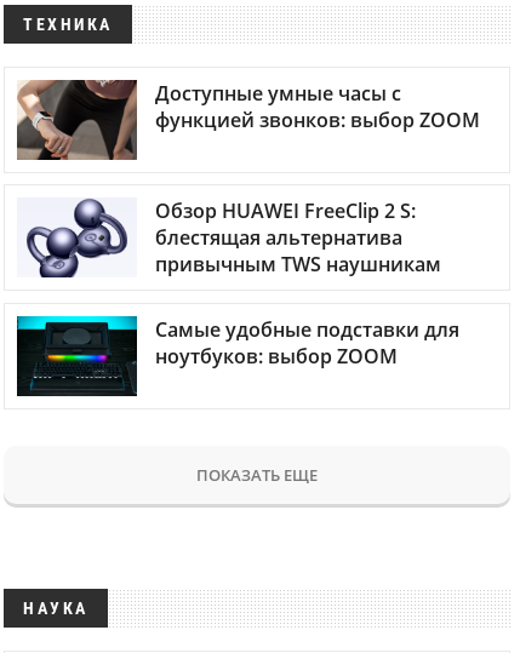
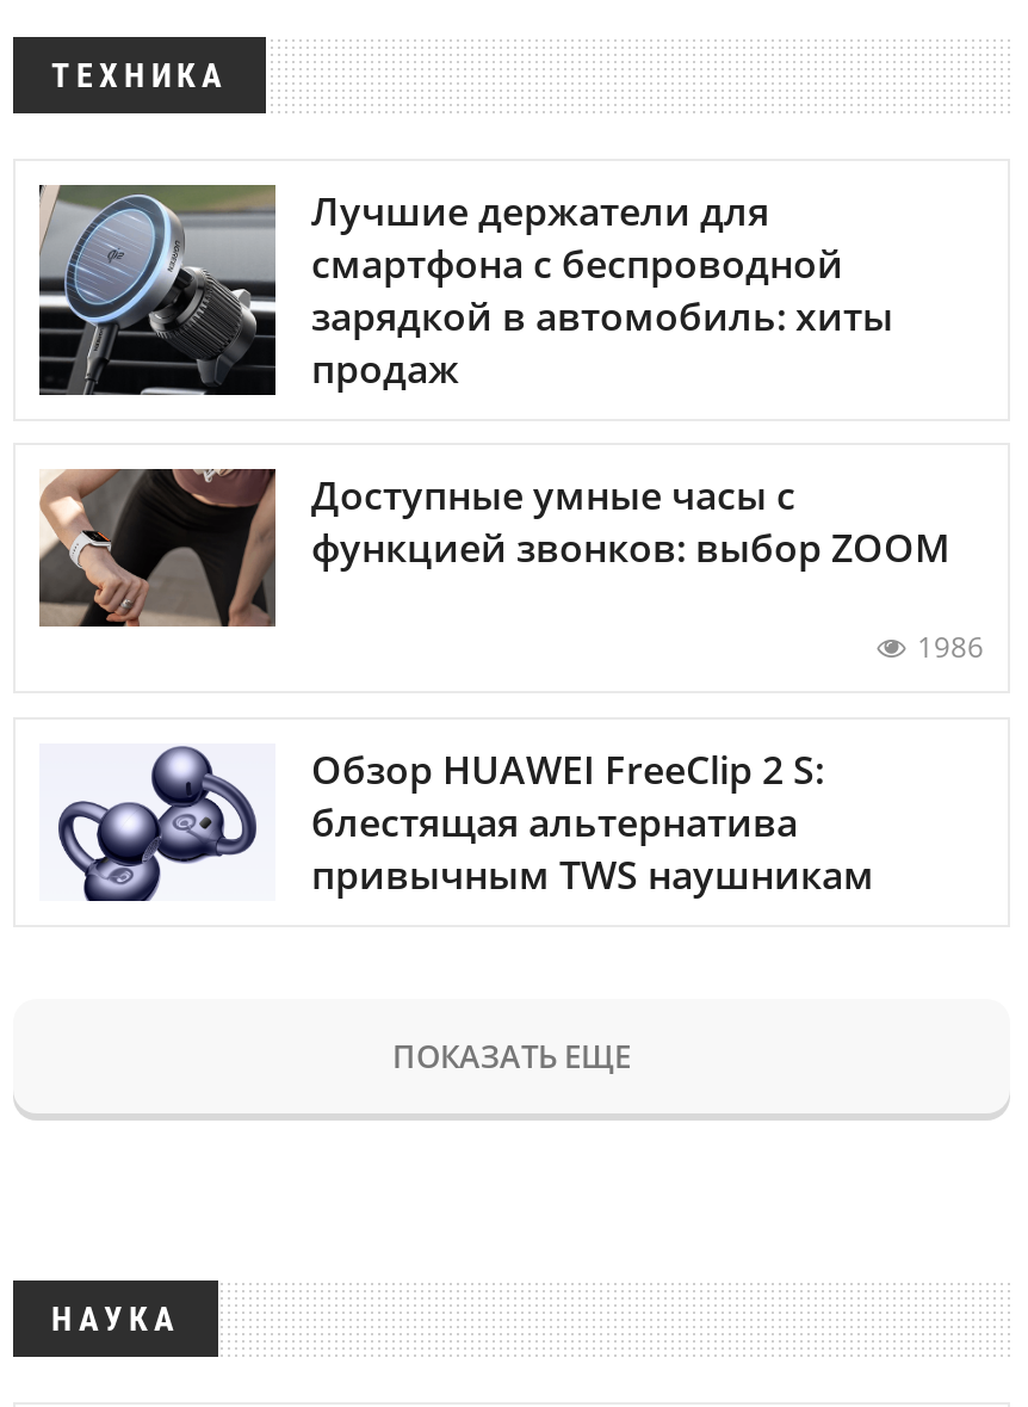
none -> [37,183,893,397] [image] | Лучшие держатели для | смартфона с беспроводной | зарядкой в автомобиль: хиты | продаж
moved [16,78,480,161] -> [37,464,950,629]: [image] | Доступные умные часы с | функцией звонков: выбор ZOOM
none -> [917,627,984,668] 1986
moved [24,198,441,280] -> [54,742,874,903]: [image] | Обзор HUAWEI FreeClip 2 S: | блестящая альтернатива | привычным TWS наушникам
[16,315,459,397] [image] | Самые удобные подставки для | ноутбуков: выбор ZOOM -> none

